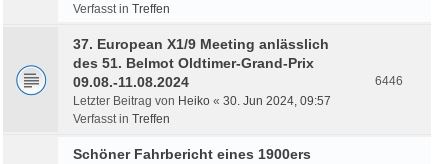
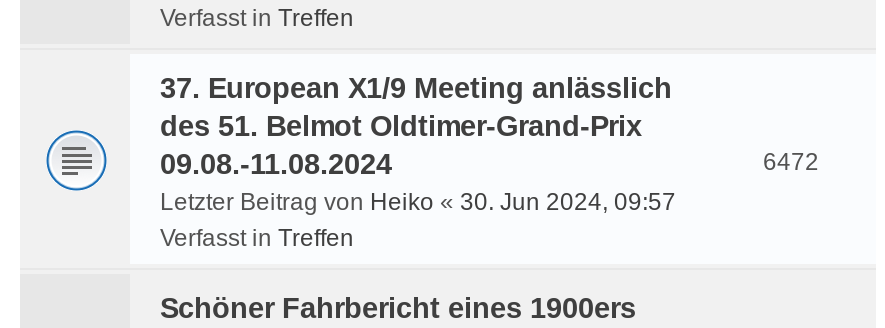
[374,74,402,88] 6446 -> [763,148,819,176] 6472

